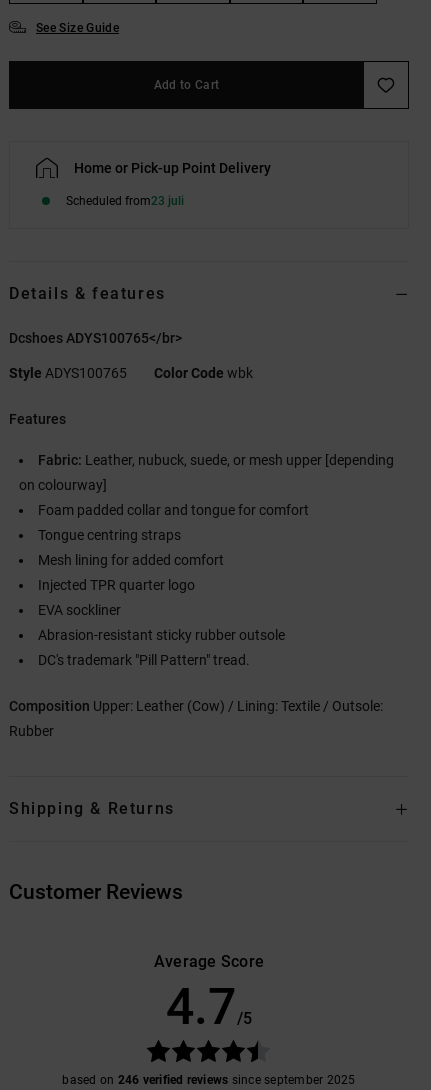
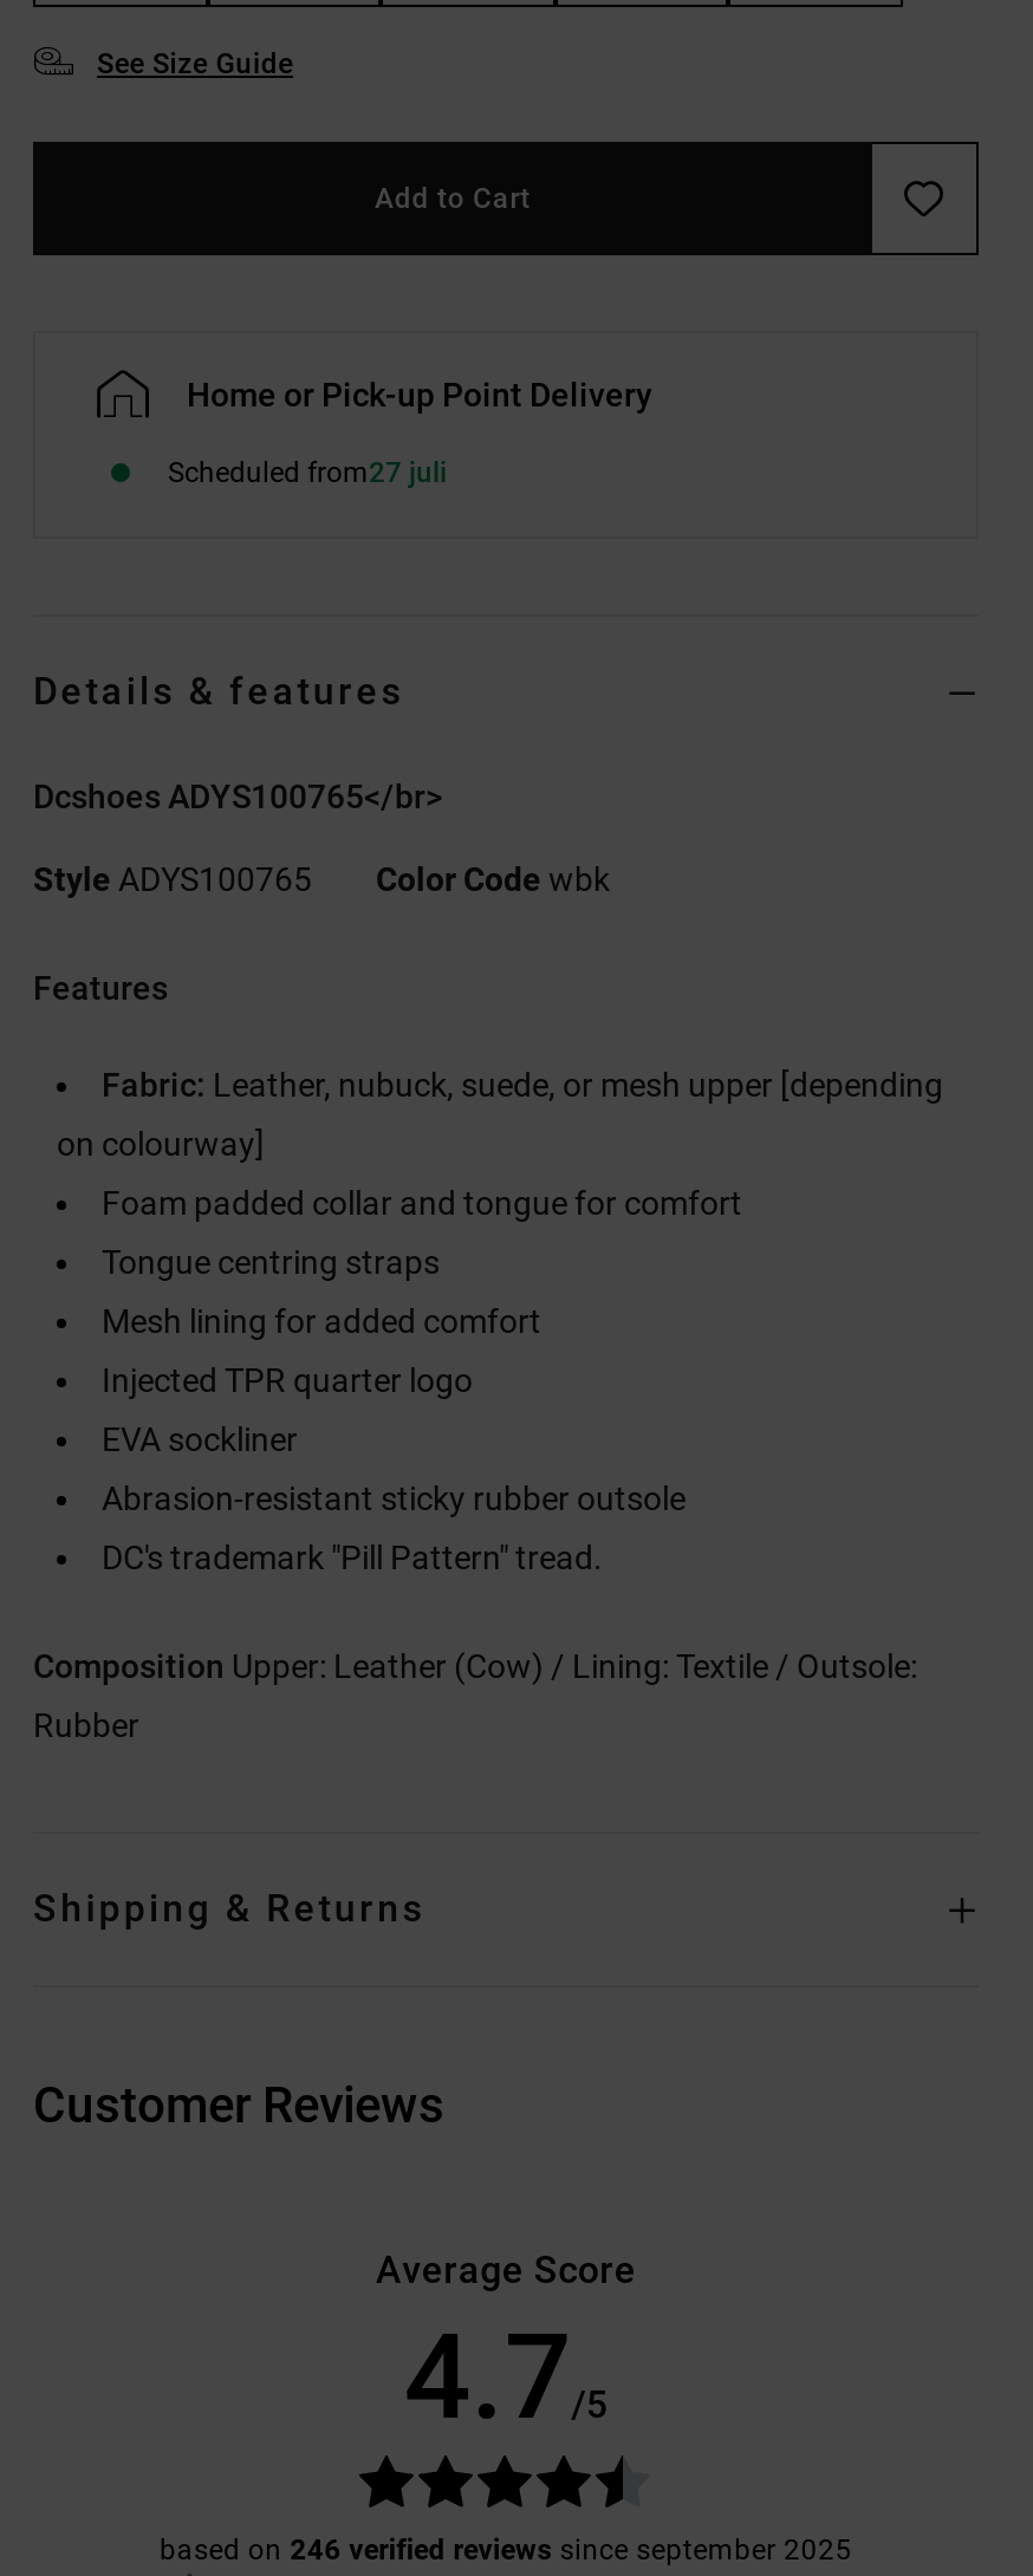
[66,194,184,208] Scheduled from23 juli -> [168,458,447,491] Scheduled from27 juli

